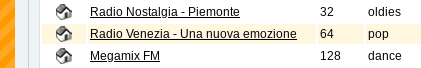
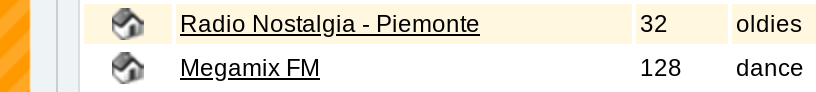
[90,27,389,41] Radio Venezia - Una nuova emozione | 64 | pop -> none

